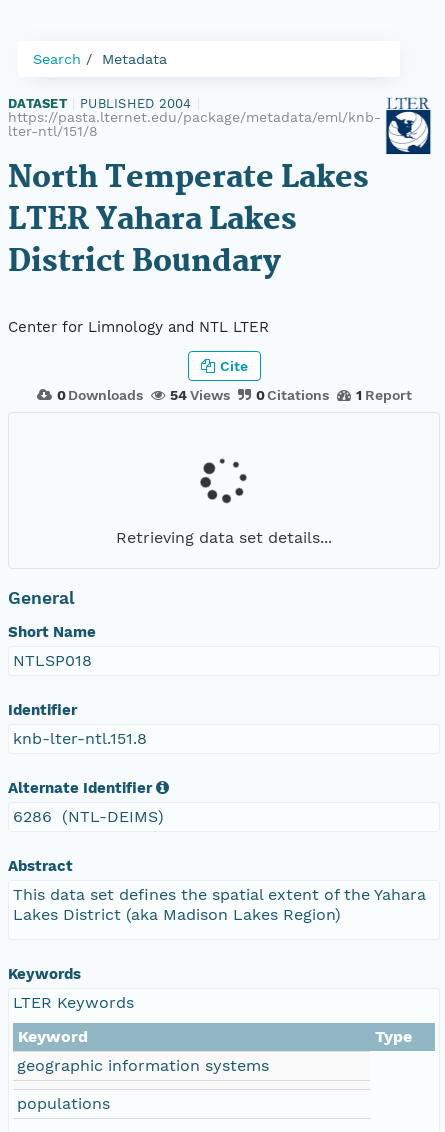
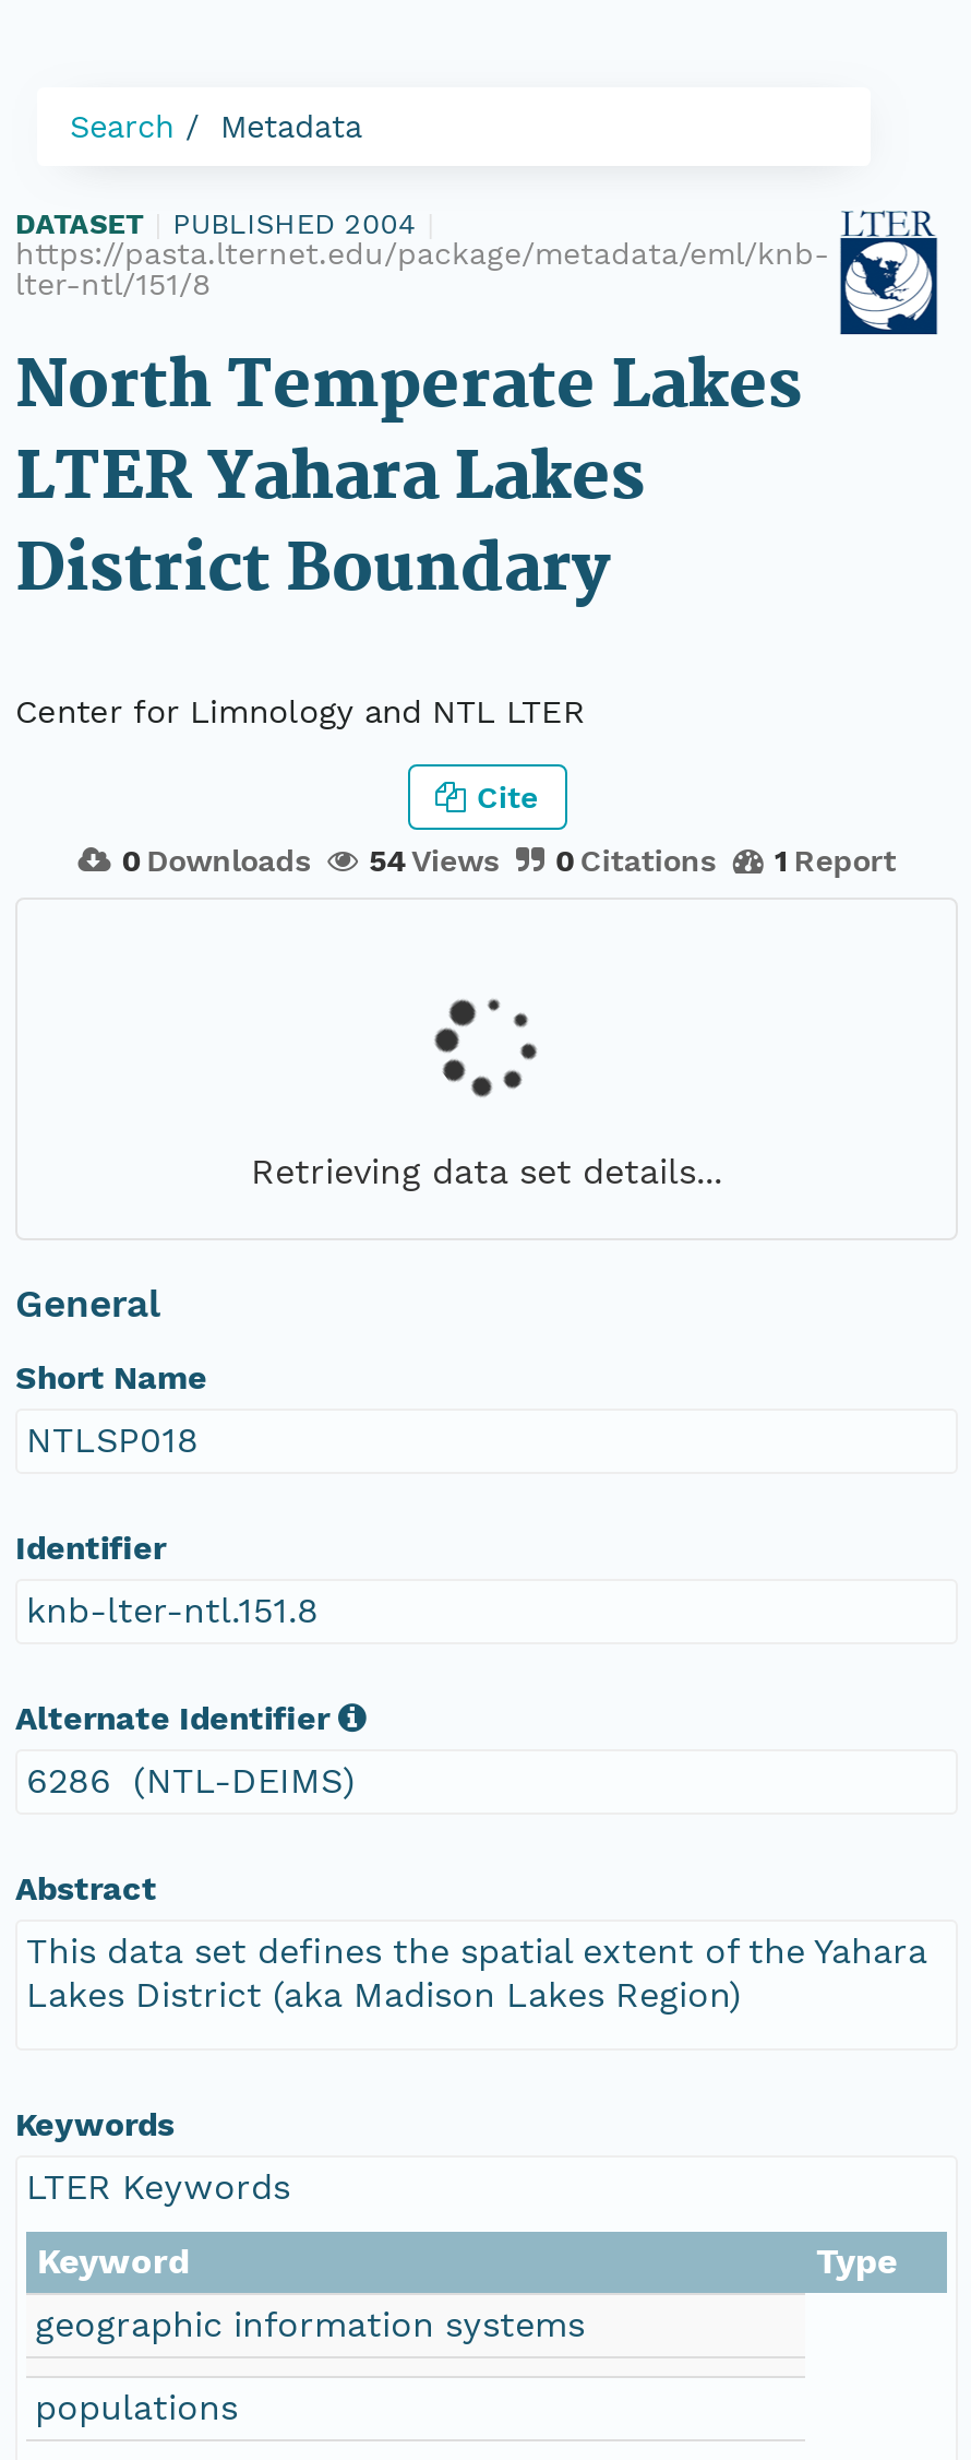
[199,458,248,504] [image] -> [434,998,539,1098] [image]

